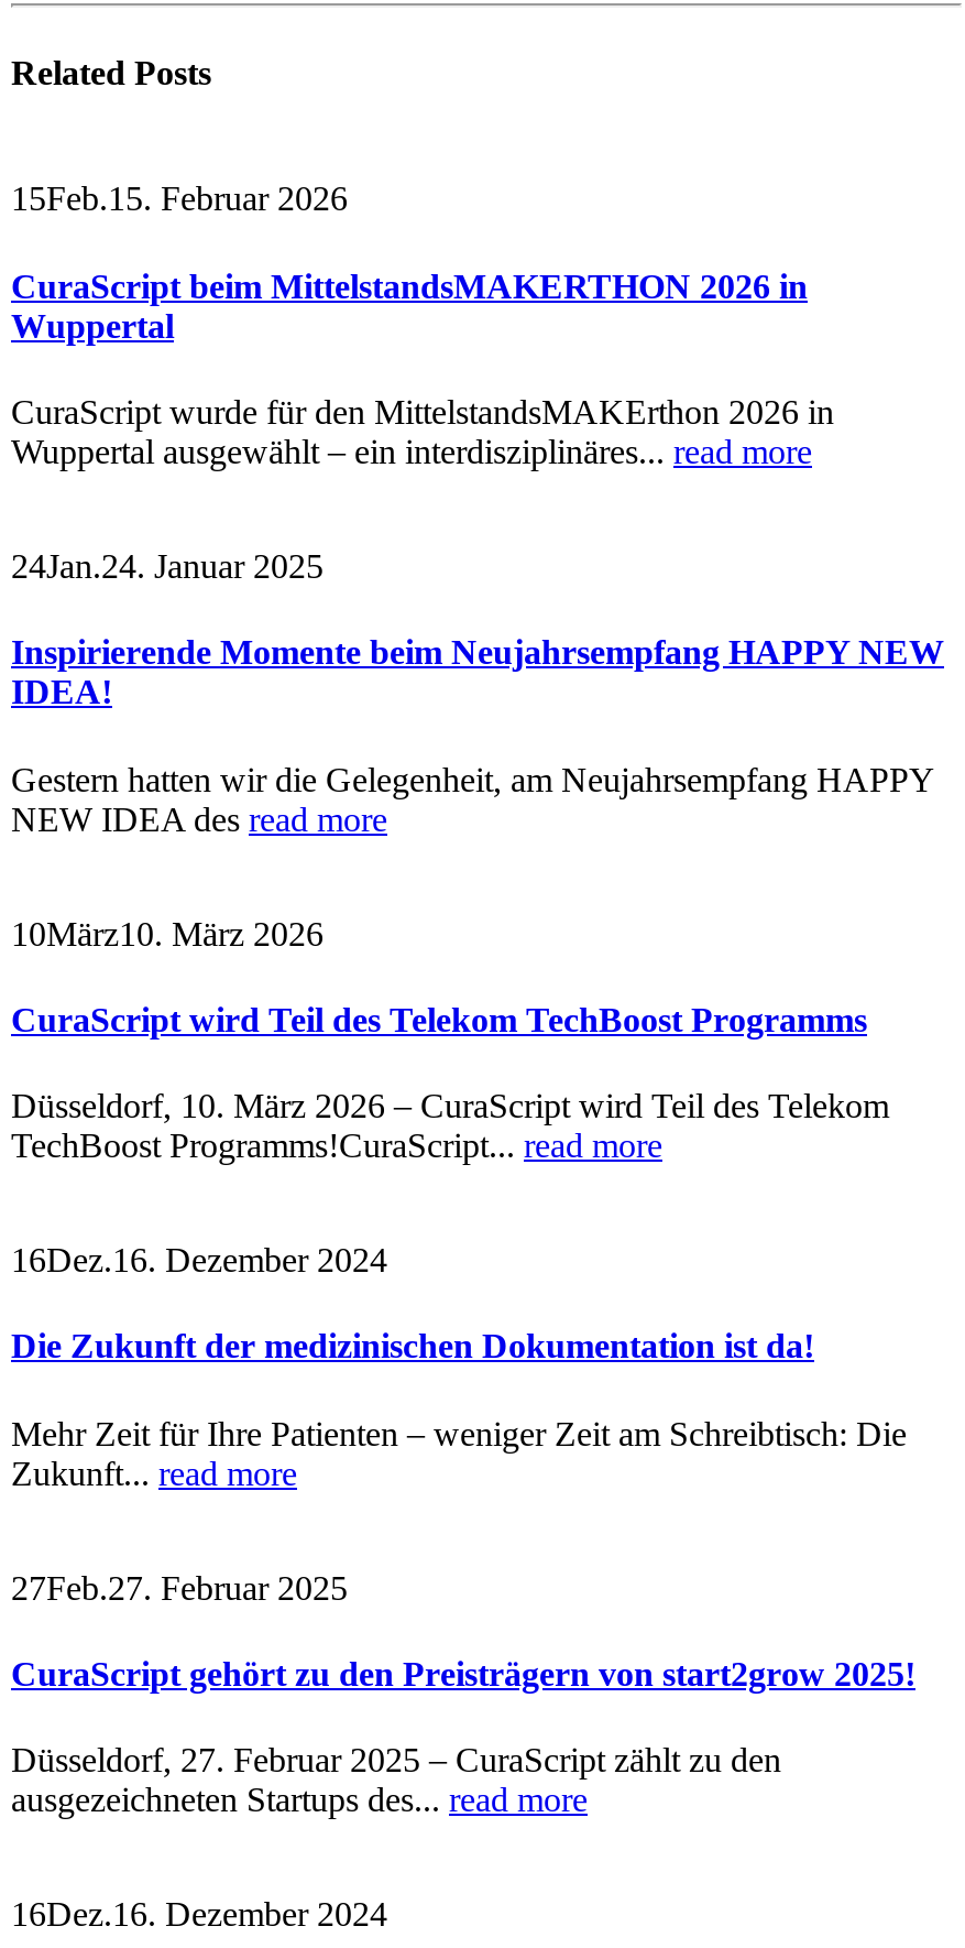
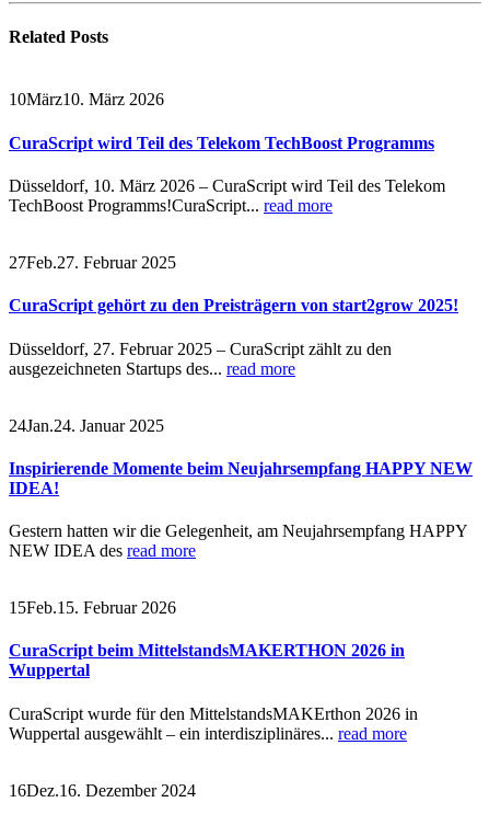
moved [11,181,834,470] -> [9,598,418,742]: 15Feb.15. Februar 2026 | CuraScript beim MittelstandsMAKERTHON 2026 in | Wuppertal | CuraScript wurde für den MittelstandsMAKErthon 2026 in | Wuppertal ausgewählt – ein interdisziplinäres... read more
moved [11,547,944,837] -> [9,416,473,560]: 24Jan.24. Januar 2025 | Inspirierende Momente beim Neujahrsempfang HAPPY NEW | IDEA! | Gestern hatten wir die Gelegenheit, am Neujahrsempfang HAPPY | NEW IDEA des read more
moved [11,914,915,1818] -> [9,90,458,377]: 10März10. März 2026 | CuraScript wird Teil des Telekom TechBoost Programms | Düsseldorf, 10. März 2026 – CuraScript wird Teil des Telekom | TechBoost Programms!CuraScript... read more | 27Feb.27. Februar 2025 | CuraScript gehört zu den Preisträgern von start2grow 2025! | Düsseldorf, 27. Februar 2025 – CuraScript zählt zu den | ausgezeichneten Startups des... read more
[11,1241,907,1491] 16Dez.16. Dezember 2024 | Die Zukunft der medizinischen Dokumentation ist da! | Mehr Zeit für Ihre Patienten – weniger Zeit am Schreibtisch: Die | Zukunft... read more -> none

